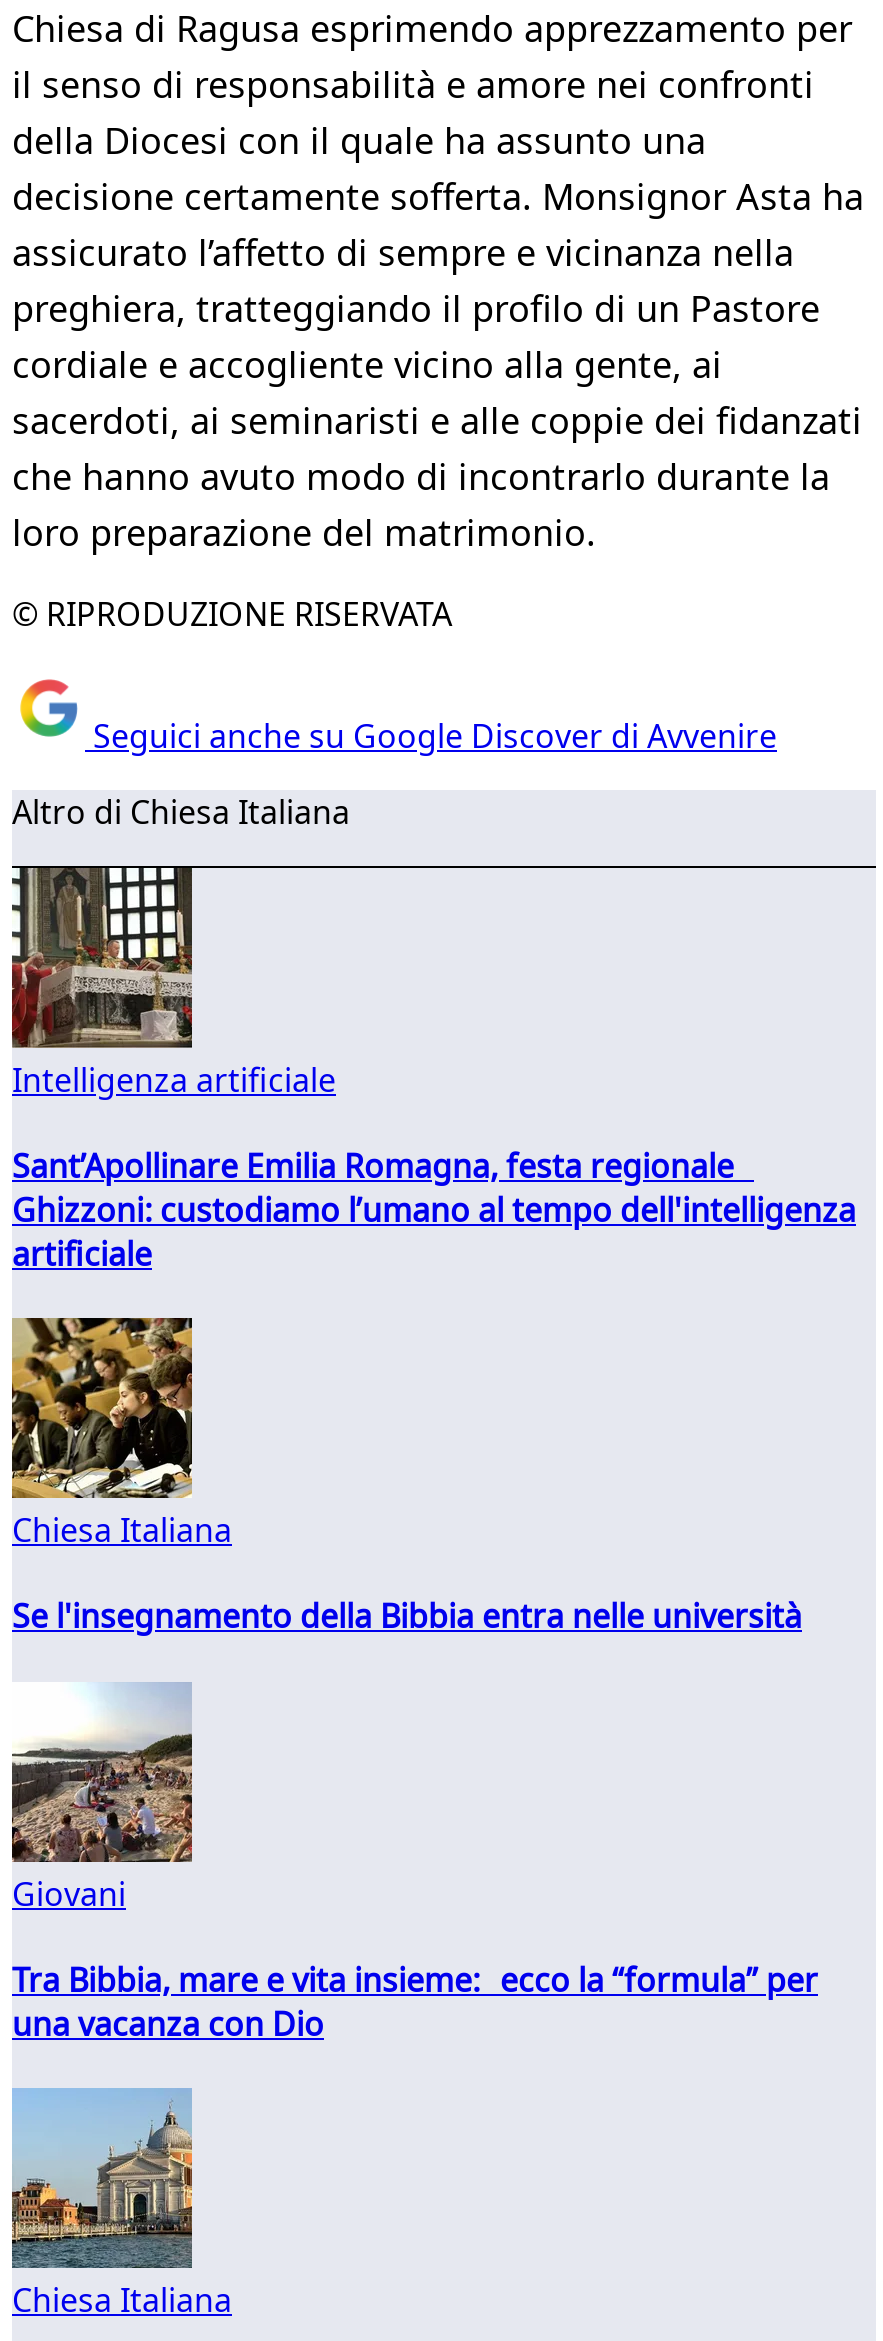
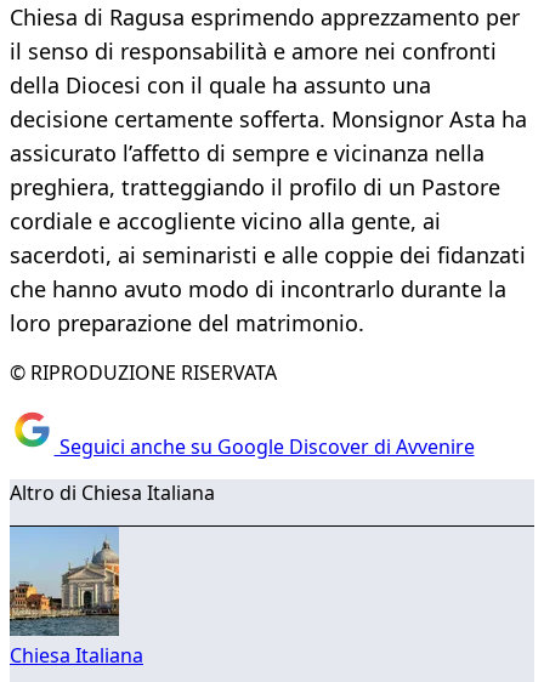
[10,864,856,1276] [image] | Intelligenza artificiale | Sant’Apollinare Emilia Romagna, festa regionale | Ghizzoni: custodiamo l’umano al tempo dell'intelligenza | artificiale -> none
[10,1314,802,1639] [image] | Chiesa Italiana | Se l'insegnamento della Bibbia entra nelle università -> none
[10,1680,818,2046] [image] | Giovani | Tra Bibbia, mare e vita insieme: ecco la “formula” per | una vacanza con Dio -> none

